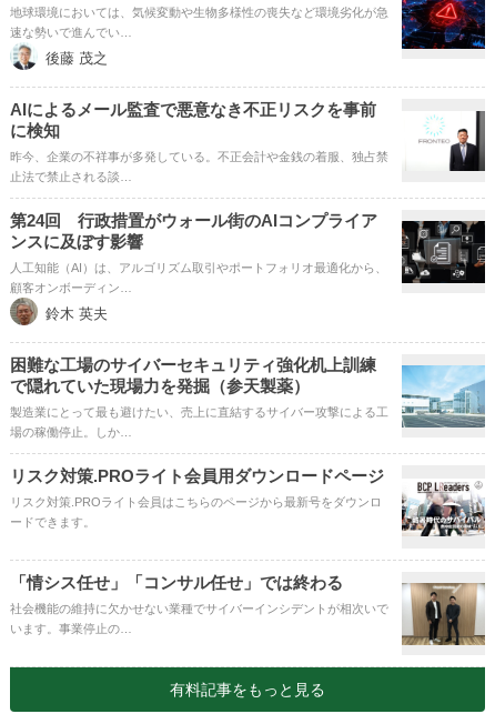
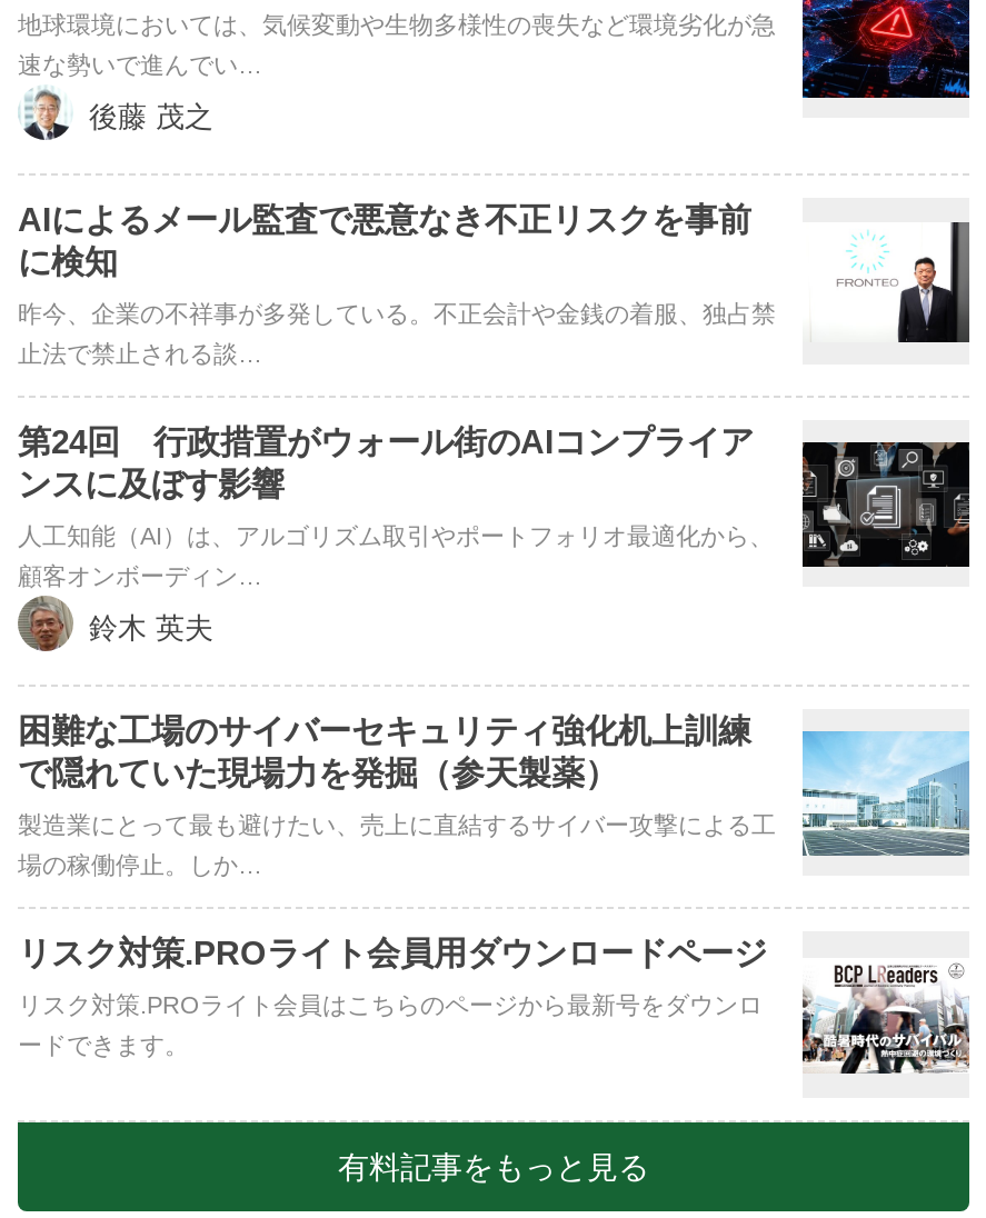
[10,574,485,646] [image] | 「情シス任せ」「コンサル任せ」では終わる | 社会機能の維持に欠かせない業種でサイバーインシデントが相次いで | います。事業停止の… -> none

